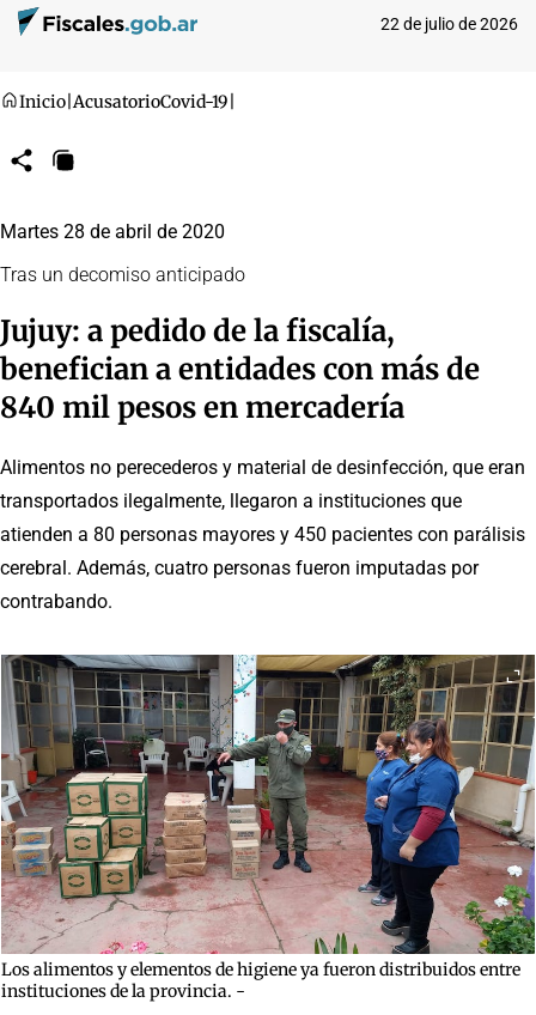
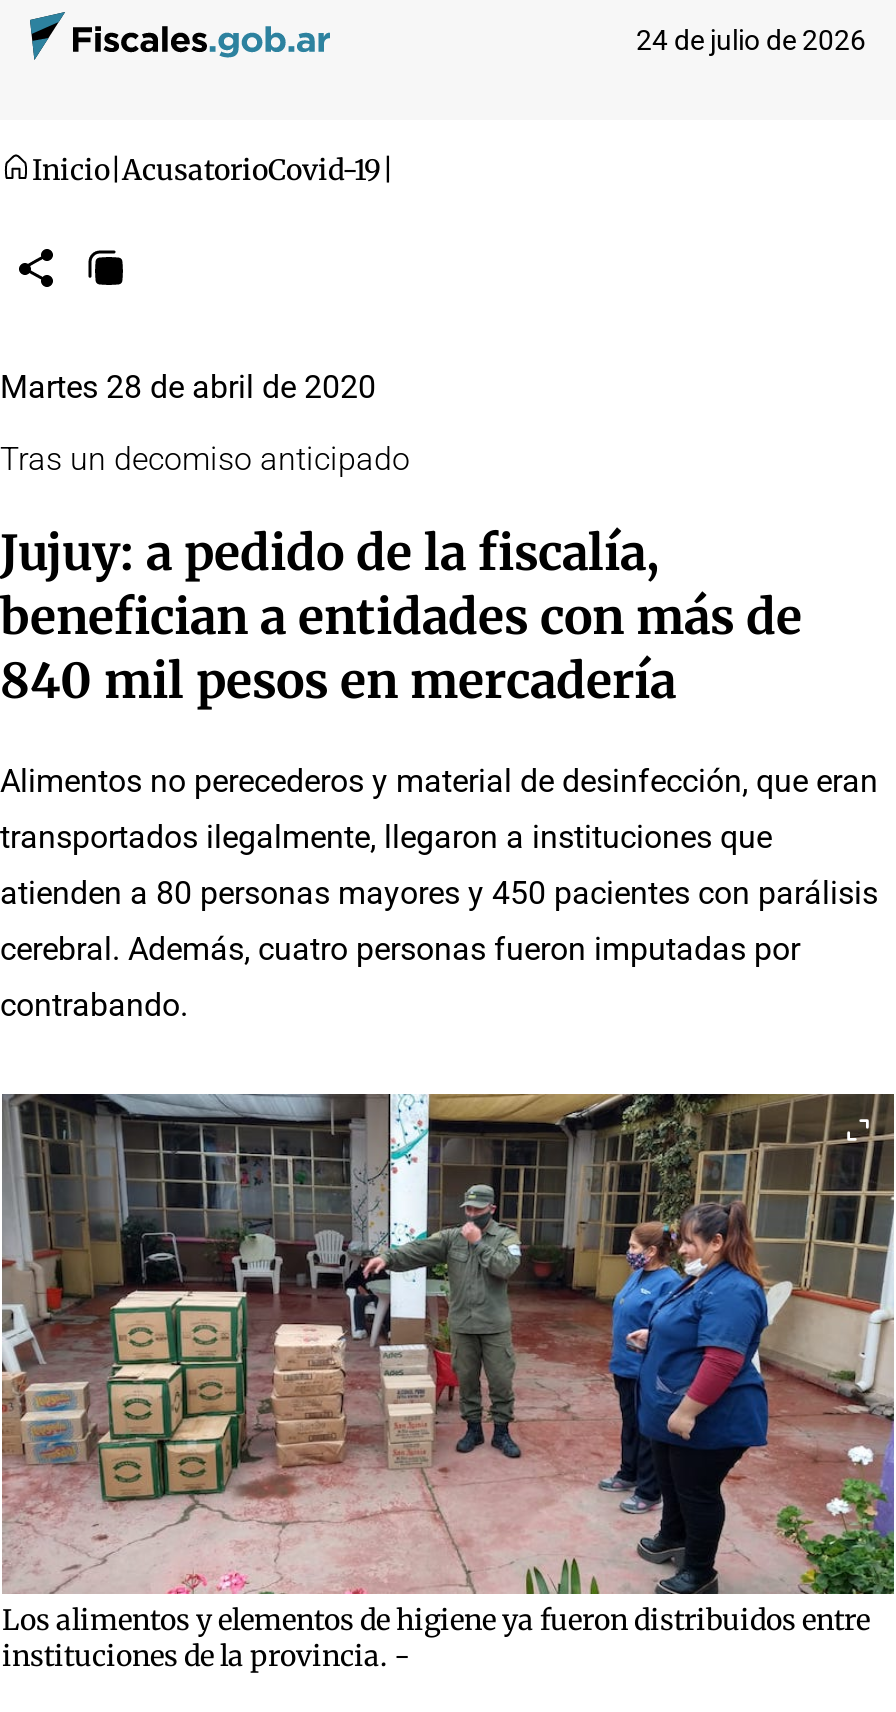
[380,14,518,34] 22 de julio de 2026 -> [636,24,866,56] 24 de julio de 2026

